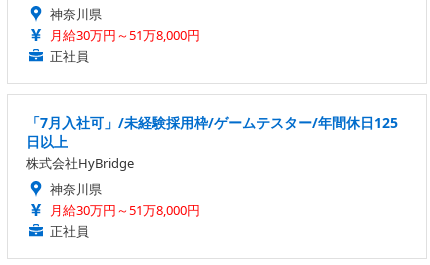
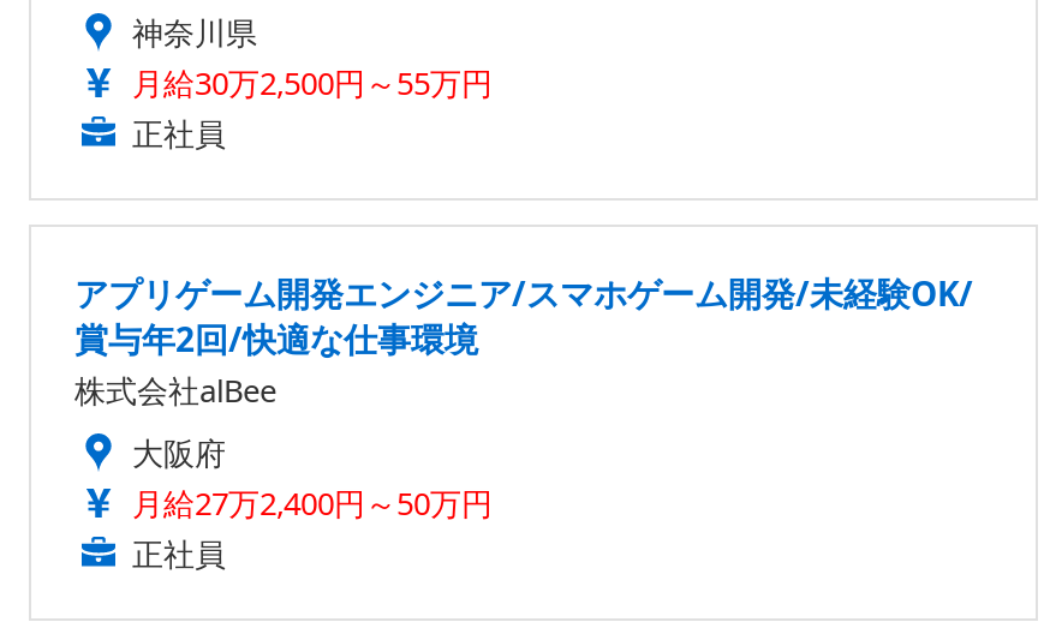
[50,26,200,44] 月給30万円～51万8,000円 -> [132,62,493,105] 月給30万2,500円～55万円
[26,113,398,219] 「7月入社可」/未経験採用枠/ゲームテスター/年間休日125 | 日以上 | 株式会社HyBridge | 神奈川県 | 月給30万円～51万8,000円 -> [74,271,973,525] アプリゲーム開発エンジニア/スマホゲーム開発/未経験OK/ | 賞与年2回/快適な仕事環境 | 株式会社alBee | 大阪府 | 月給27万2,400円～50万円

